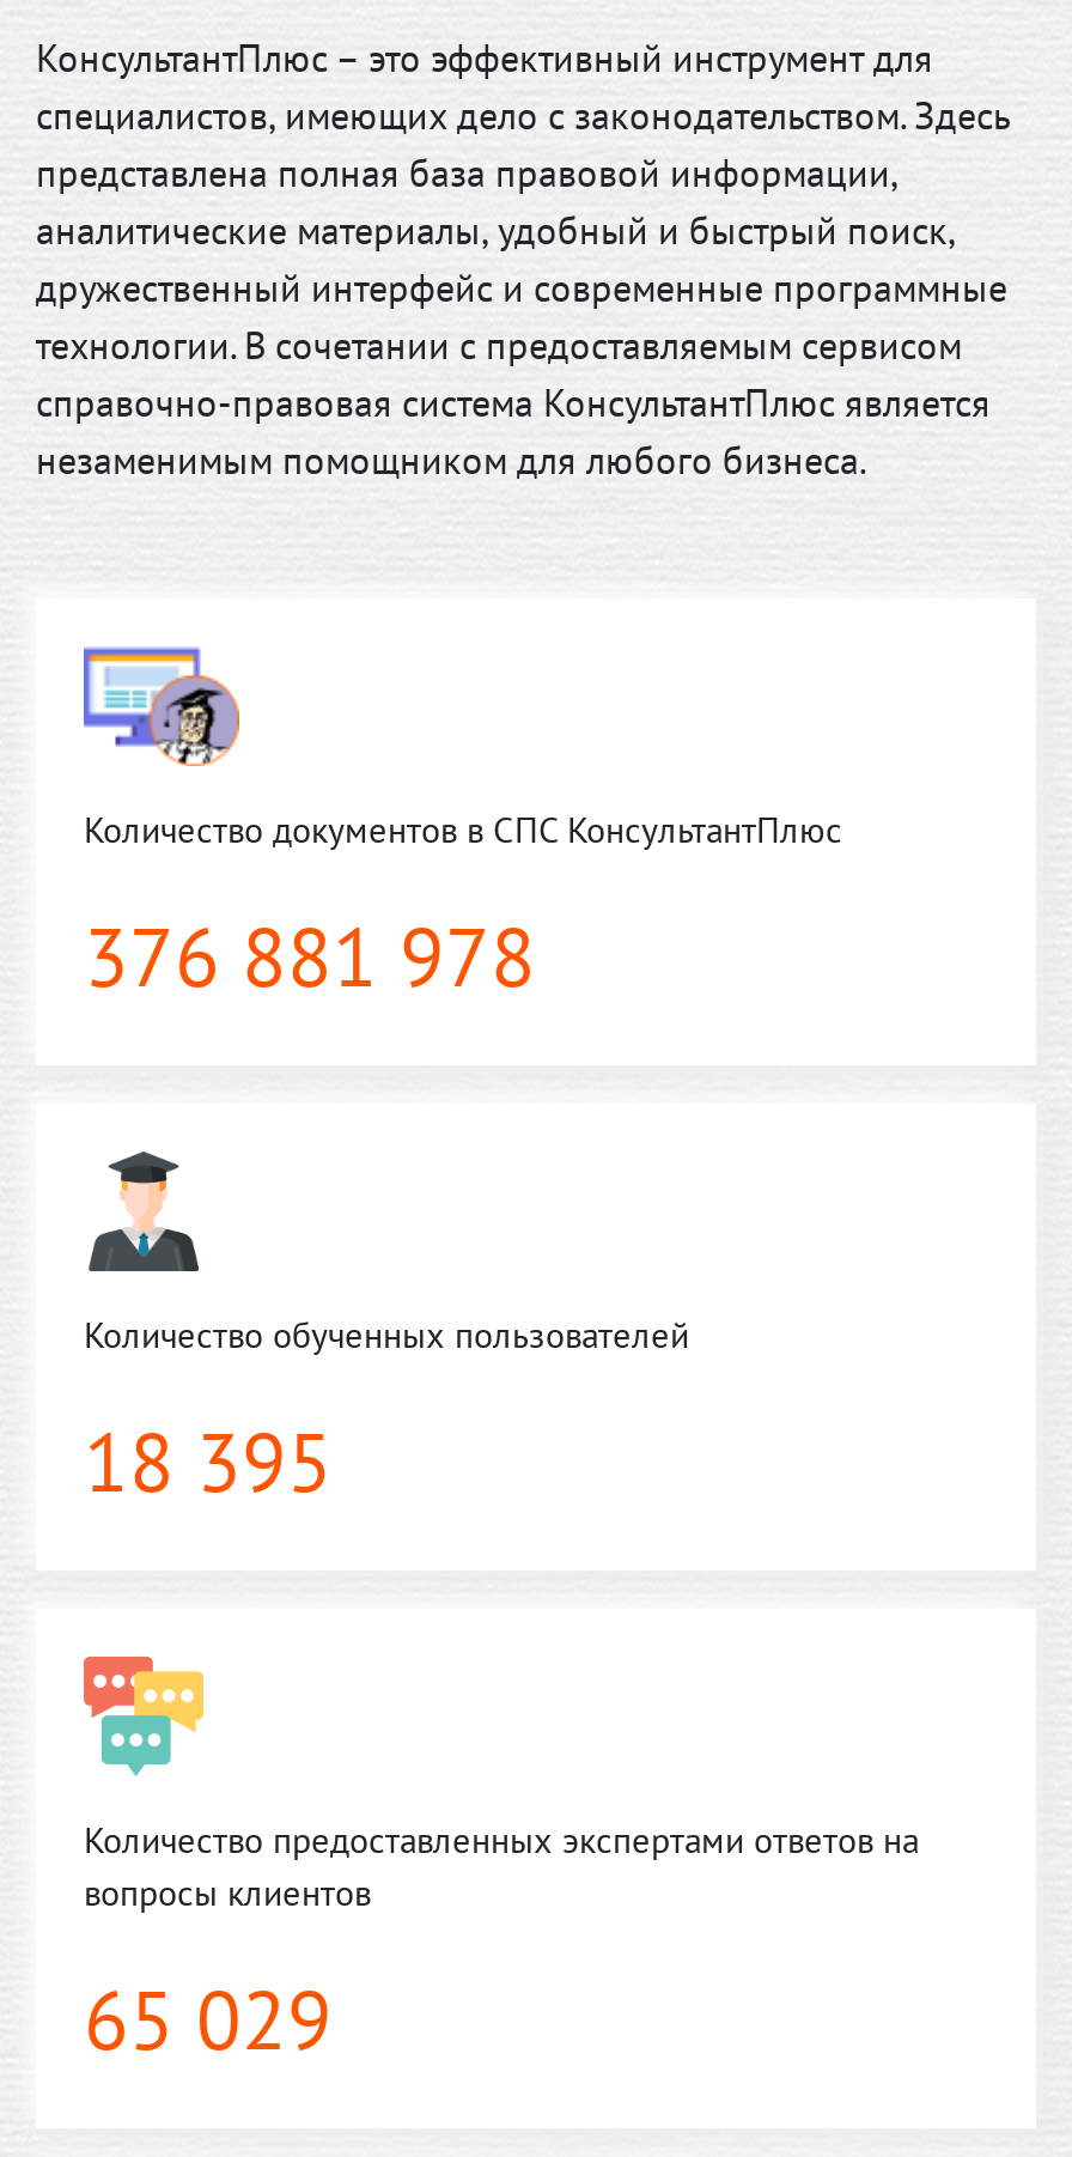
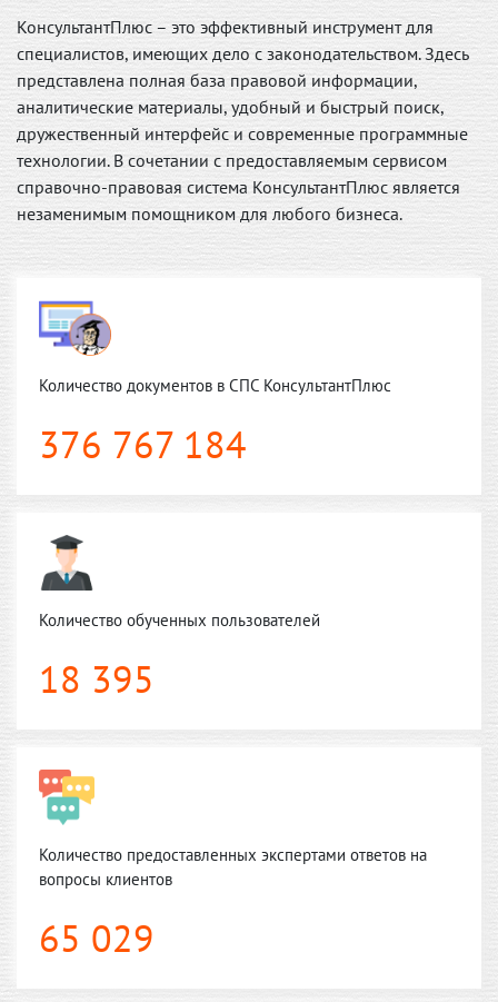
[84,903,536,1008] 376 881 978 -> [39,419,247,468] 376 767 184

